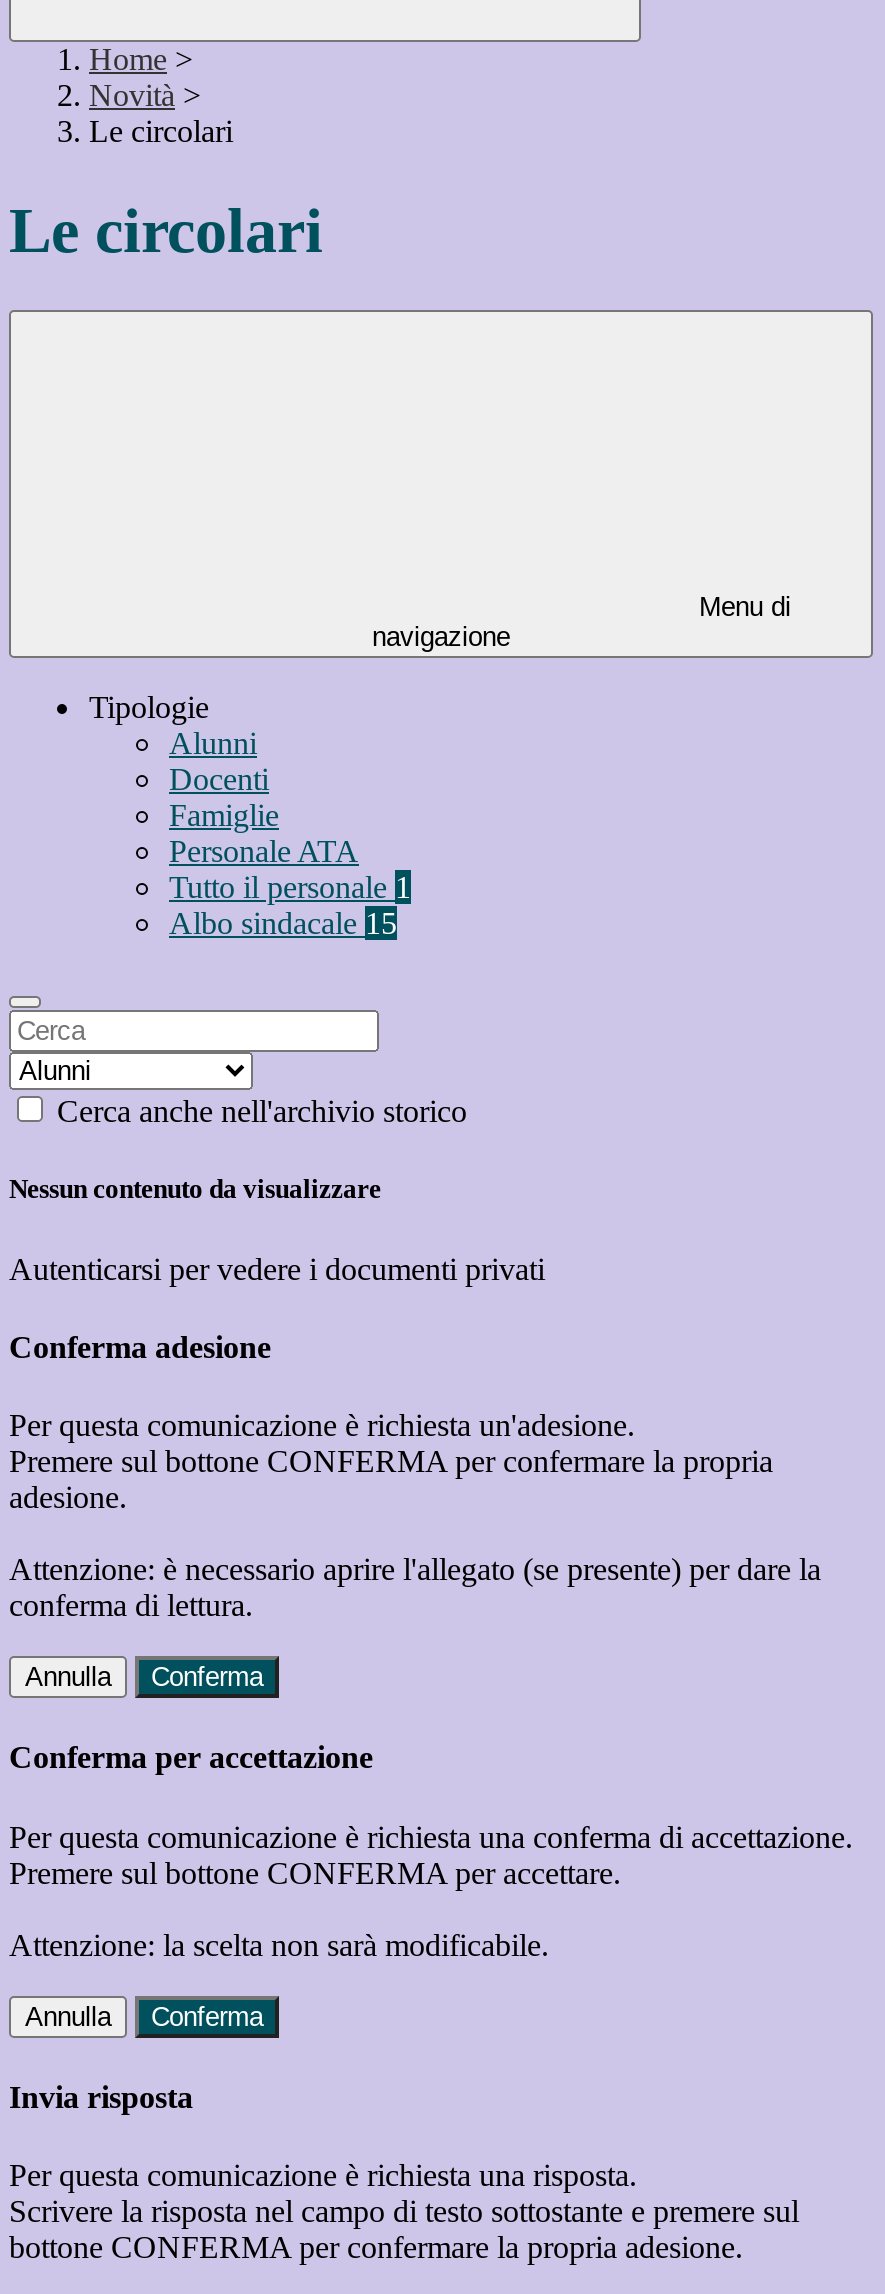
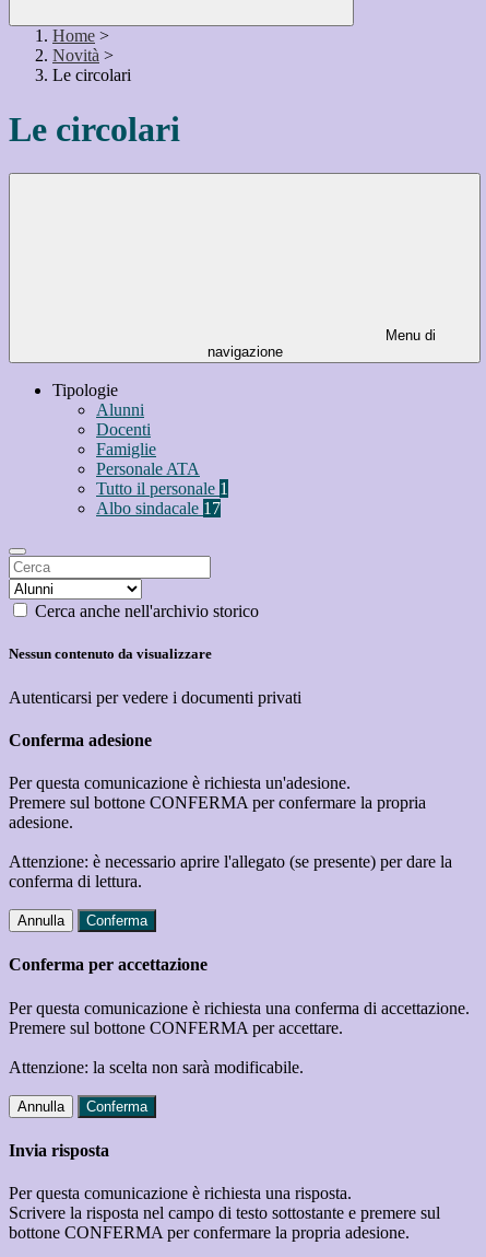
[169,906,397,940] Albo sindacale 15 -> [96,499,221,518] Albo sindacale 17

